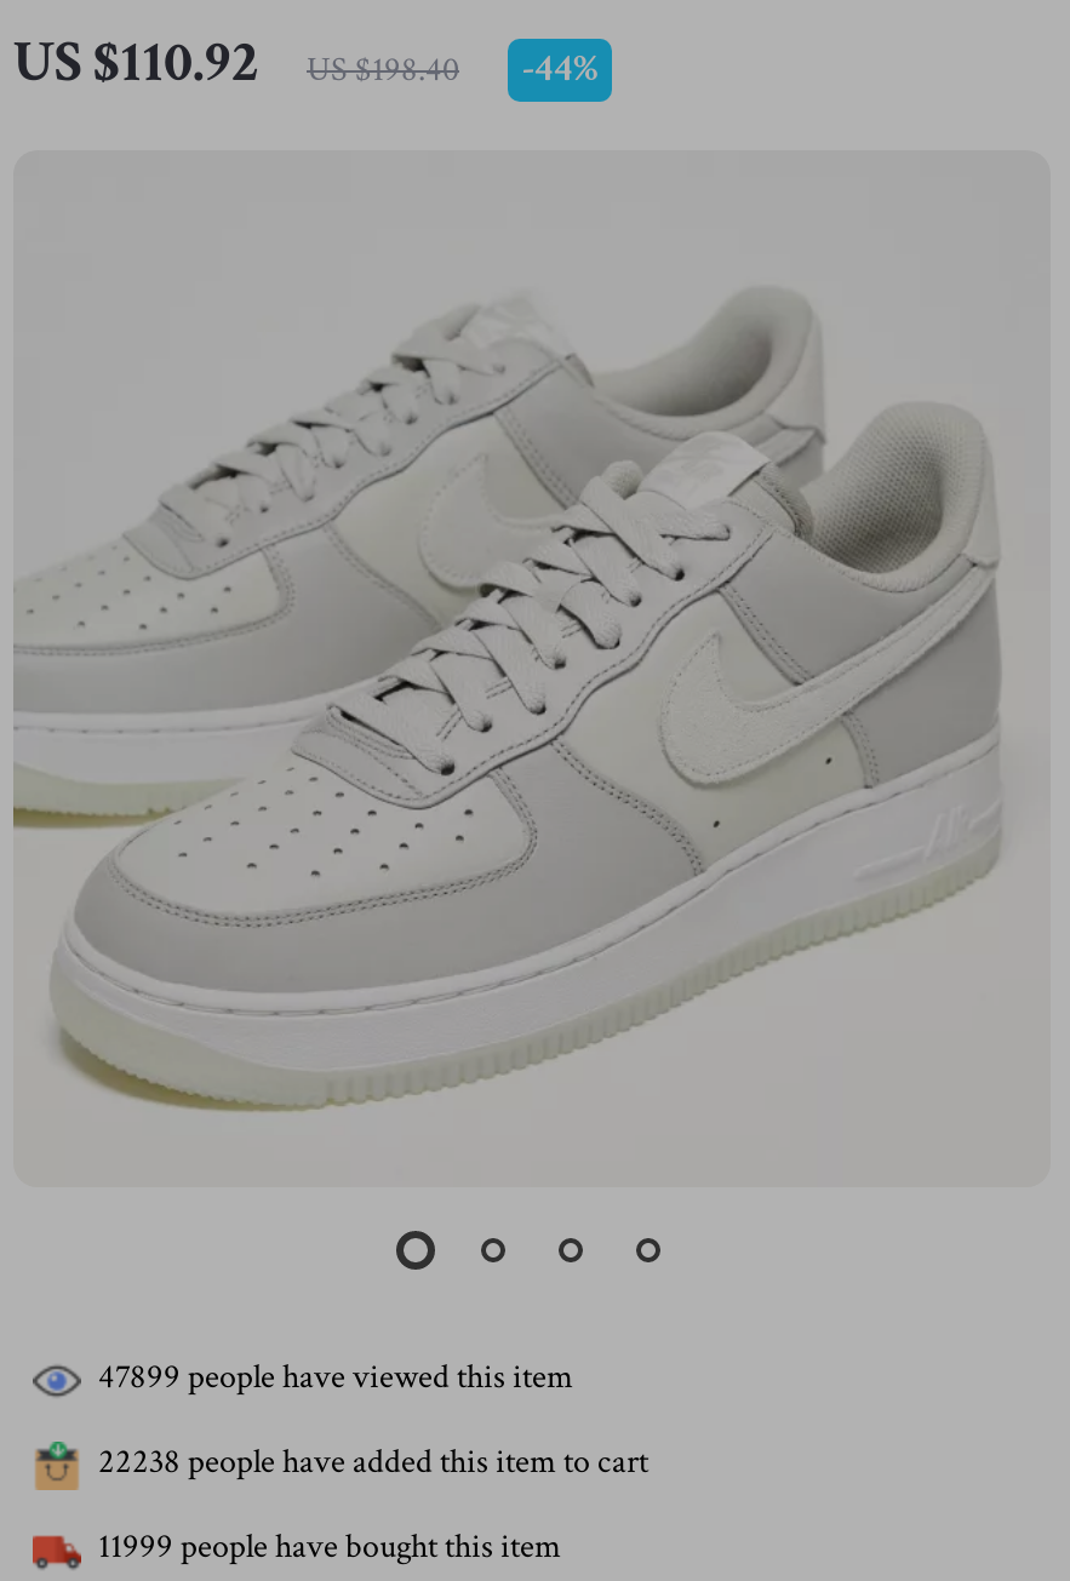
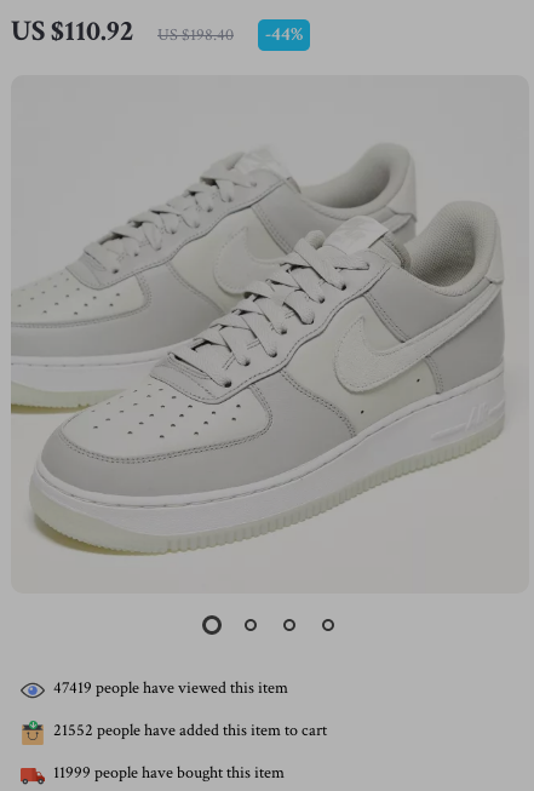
[98,1355,573,1399] 47899 people have viewed this item -> [53,678,288,699] 47419 people have viewed this item
[98,1440,648,1484] 22238 people have added this item to cart -> [53,720,327,742] 21552 people have added this item to cart

